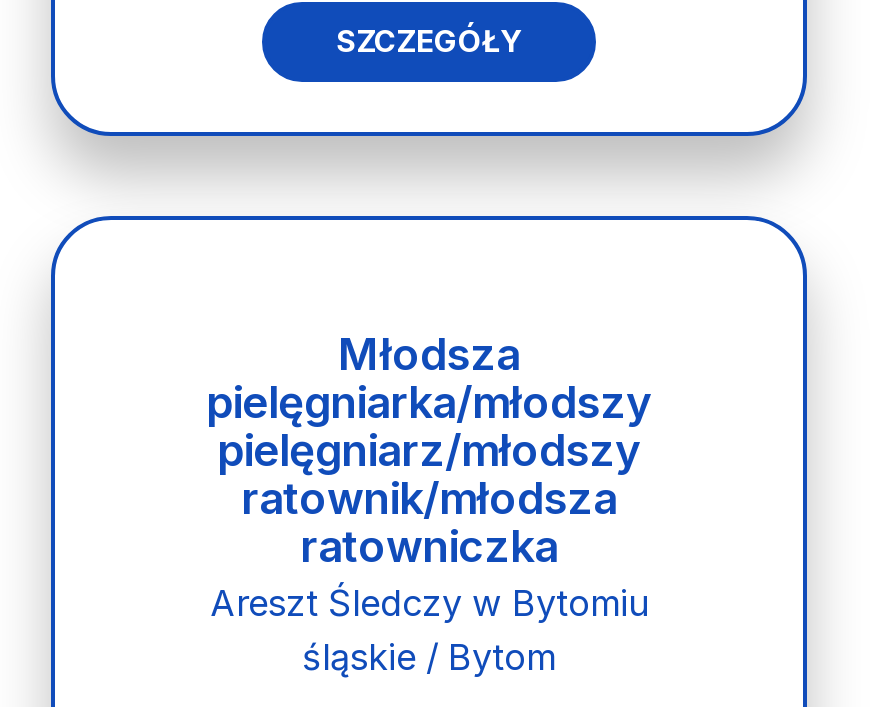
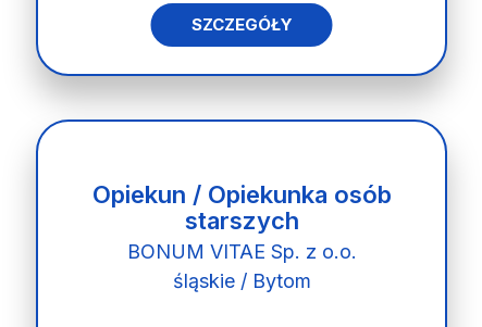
[206,328,652,624] Młodsza | pielęgniarka/młodszy | pielęgniarz/młodszy | ratownik/młodsza | ratowniczka | Areszt Śledczy w Bytomiu -> [92,180,391,263] Opiekun / Opiekunka osób | starszych | BONUM VITAE Sp. z o.o.

